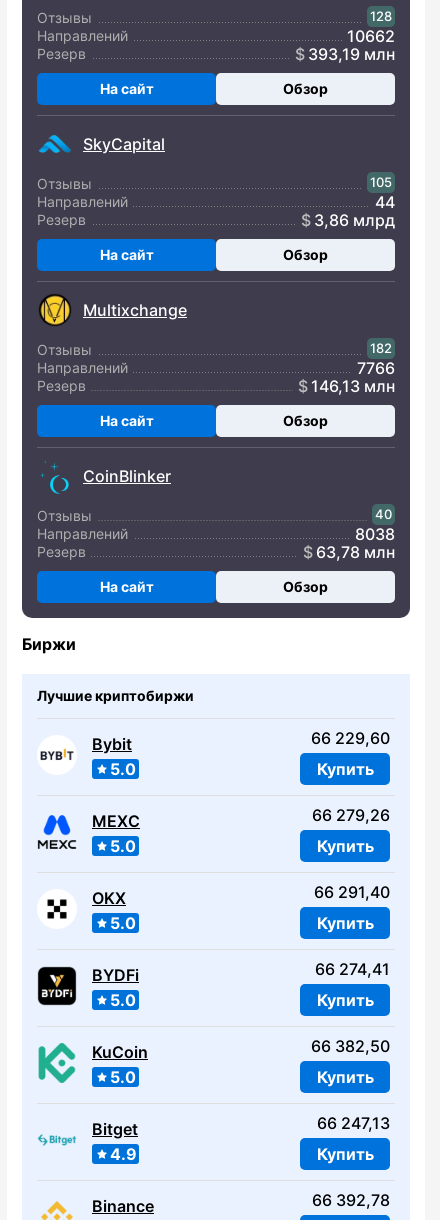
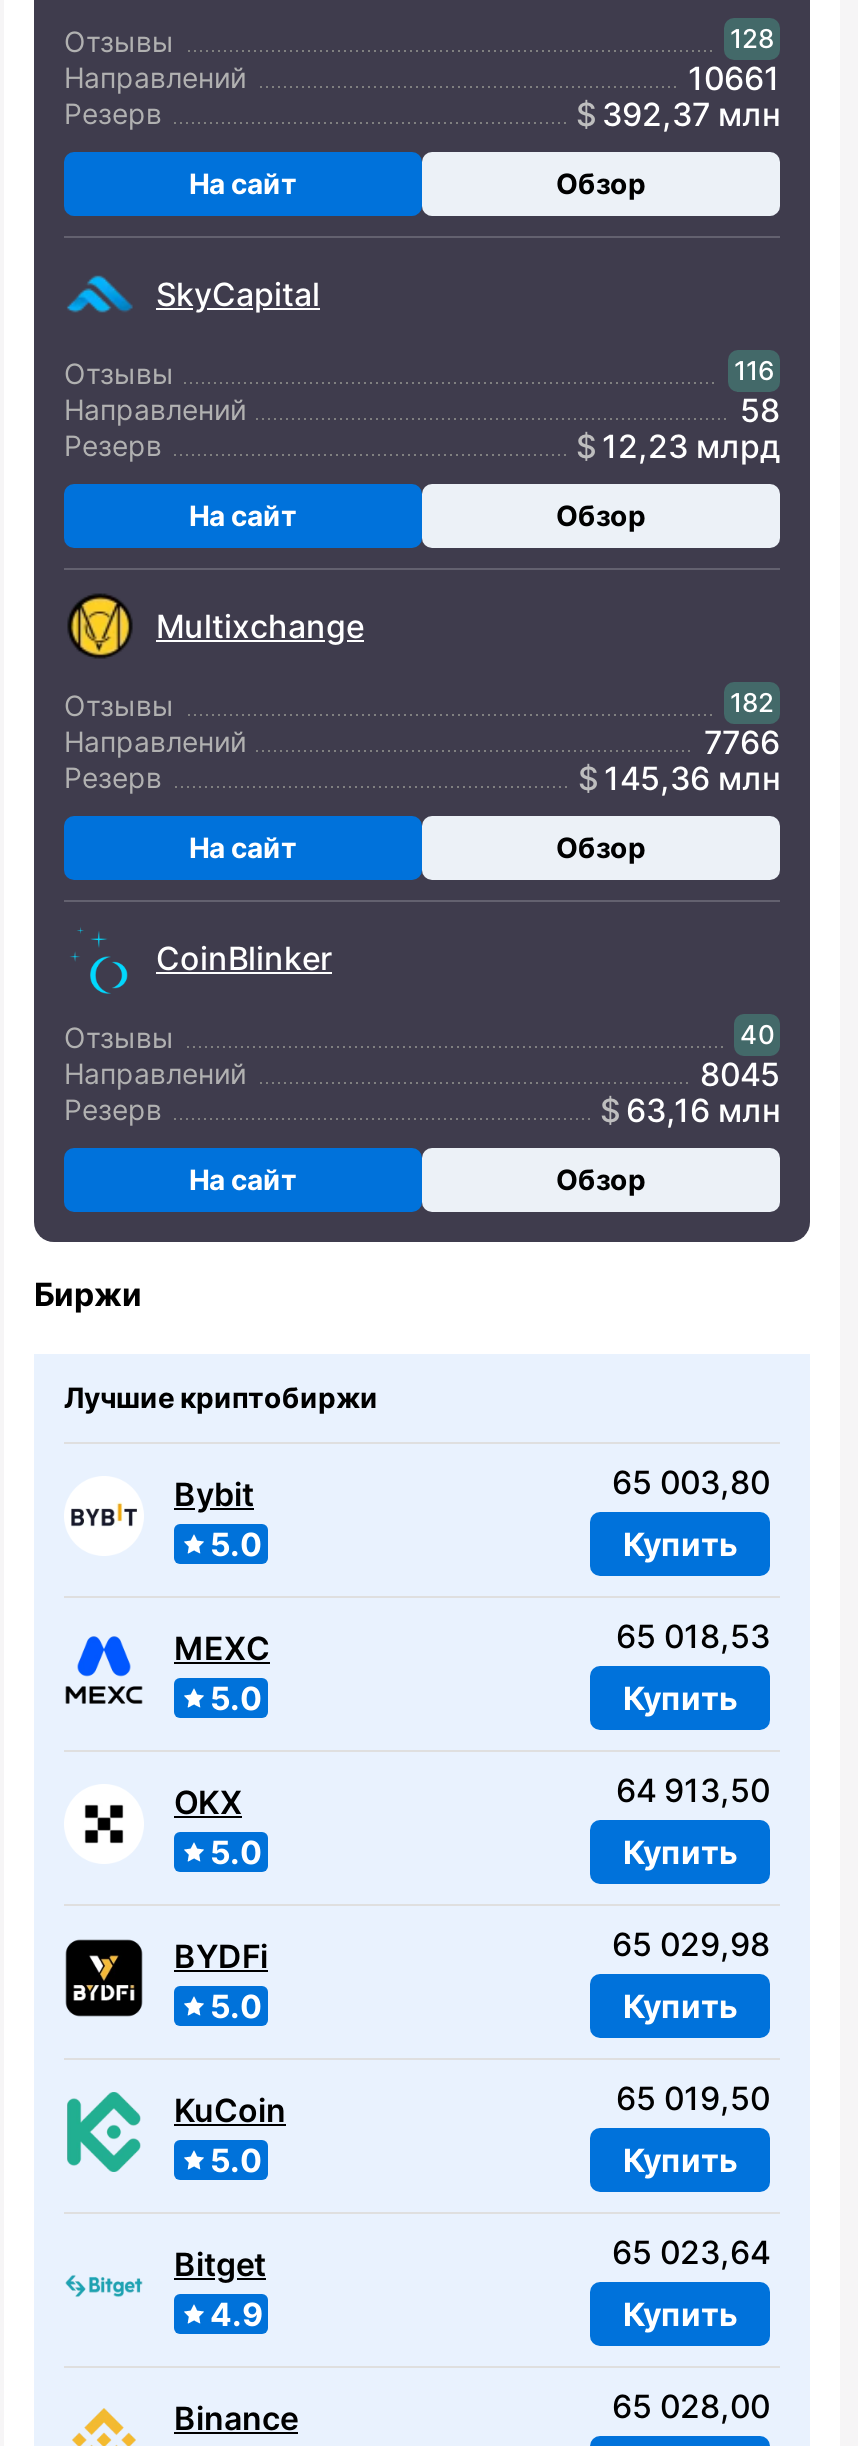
[347,26,395,46] 10662 -> [688,59,780,99] 10661
[308,44,395,64] 393,19 млн -> [602,95,780,135] 392,37 млн
[370,174,392,190] 105 -> [734,355,774,387] 116
[375,192,395,212] 44 -> [740,391,780,431] 58
[314,210,395,230] 3,86 млрд -> [602,427,780,467] 12,23 млрд
[311,376,395,396] 146,13 млн -> [604,759,780,799] 145,36 млн
[355,524,395,544] 8038 -> [700,1055,780,1095] 8045
[316,542,395,562] 63,78 млн -> [626,1091,780,1131] 63,16 млн
[311,728,390,748] 66 229,60 -> [612,1463,770,1503] 65 003,80
[312,805,390,825] 66 279,26 -> [616,1617,770,1657] 65 018,53
[314,882,390,902] 66 291,40 -> [616,1771,770,1811] 64 913,50
[315,959,390,979] 66 274,41 -> [612,1925,770,1965] 65 029,98
[311,1036,390,1056] 66 382,50 -> [616,2079,770,2119] 65 019,50
[317,1113,390,1133] 66 247,13 -> [612,2233,770,2273] 65 023,64
[312,1190,390,1210] 66 392,78 -> [612,2387,770,2427] 65 028,00

